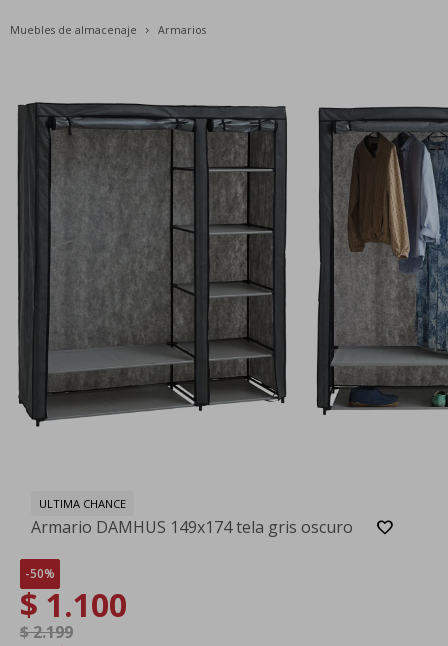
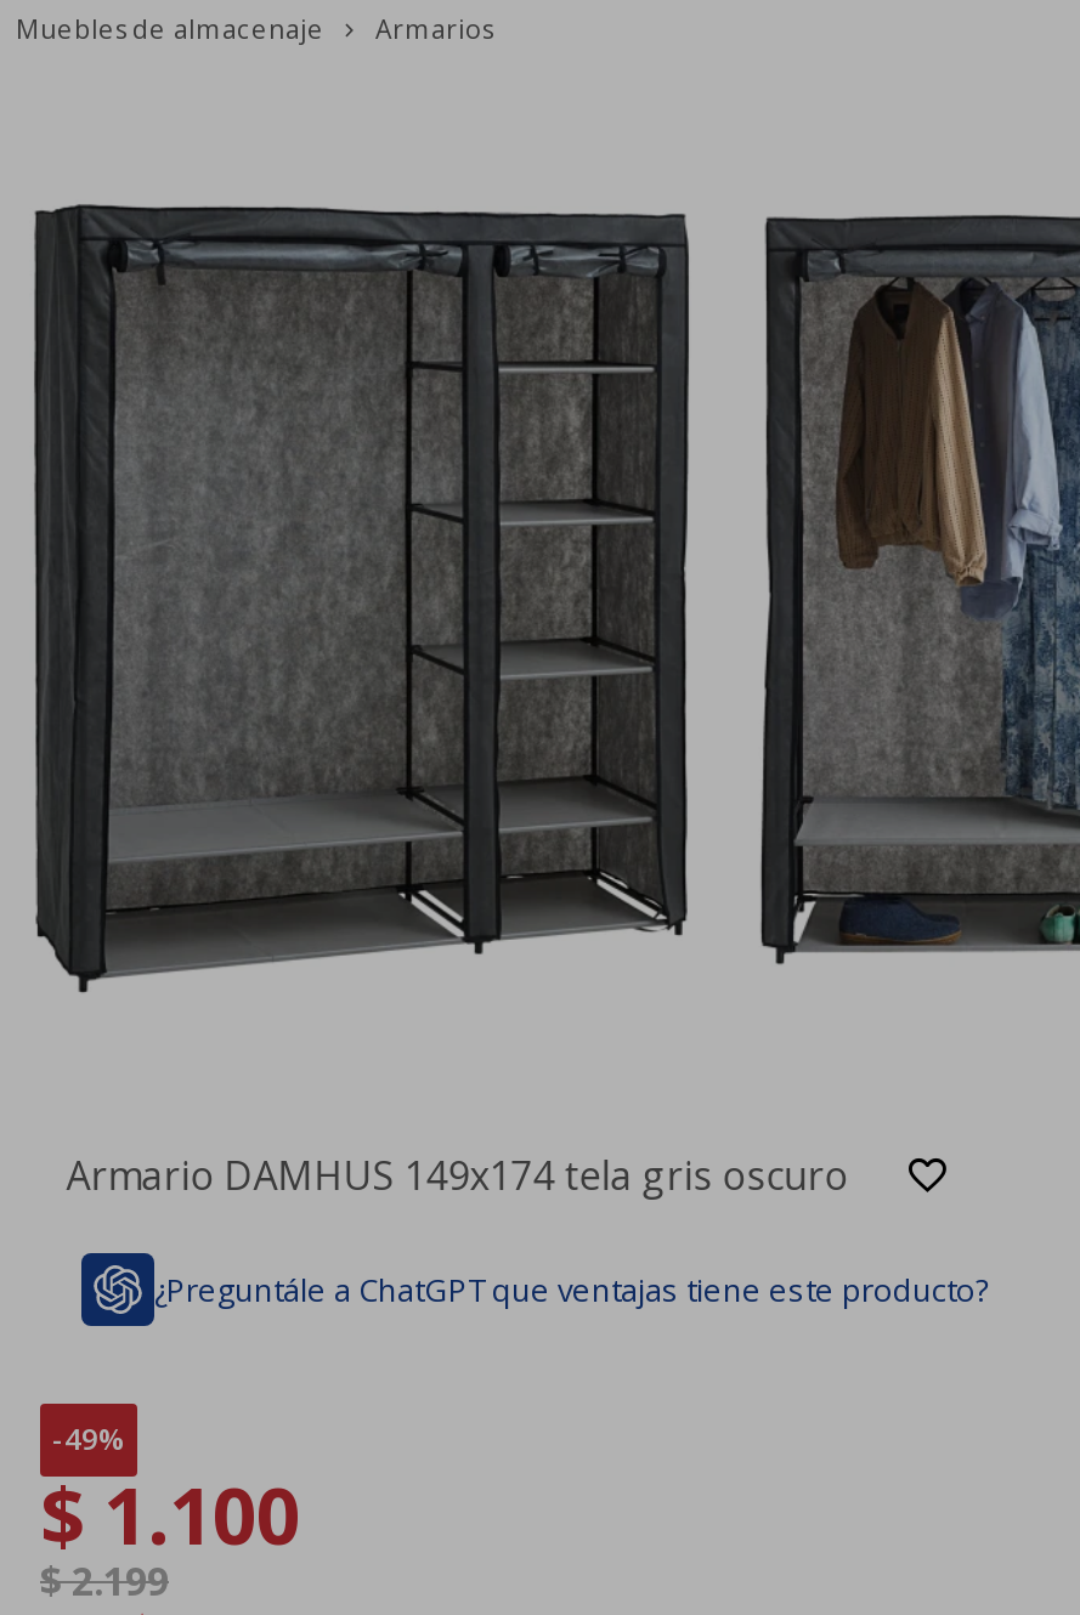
[39,496,126,511] ULTIMA CHANCE -> none
moved [31,516,353,538] -> [66,1148,849,1202]: Armario DAMHUS 149x174 tela gris oscuro
[30,565,44,582] 50 -> [64,1267,990,1459] ¿Preguntále a ChatGPT que ventajas tiene este producto? | 49

